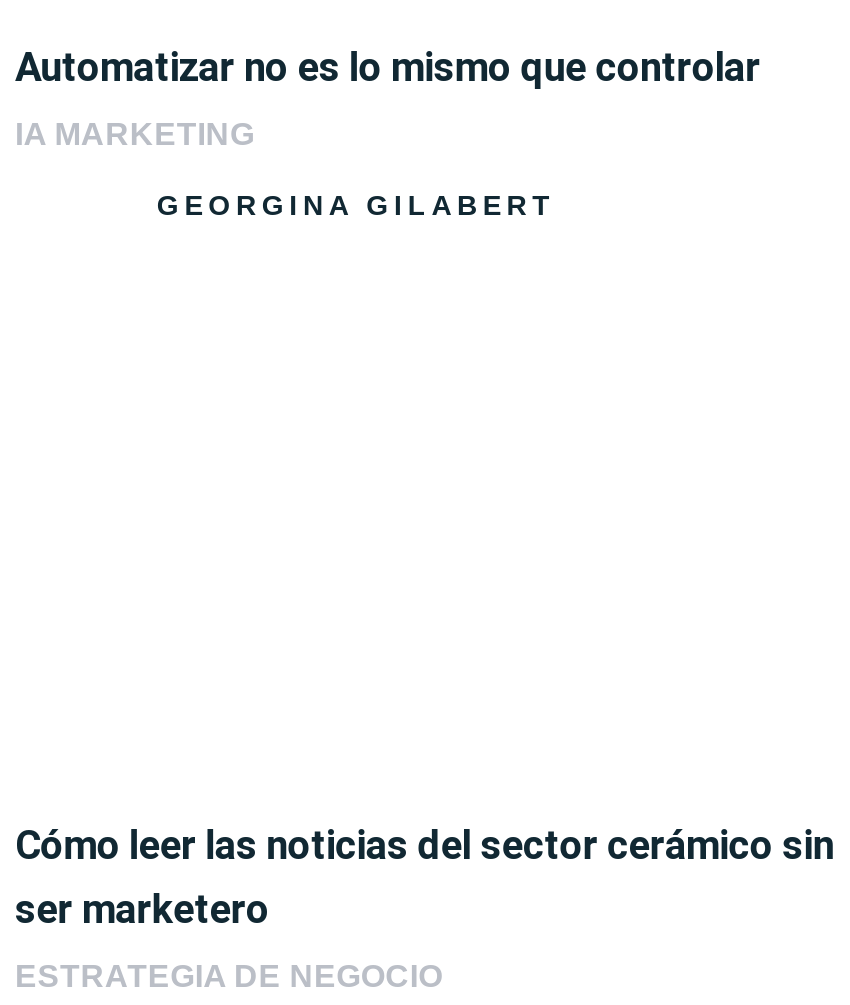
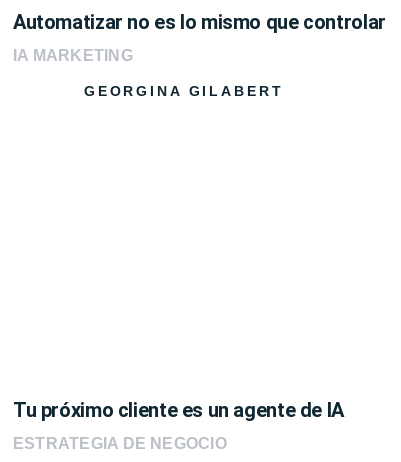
[15,821,834,933] Cómo leer las noticias del sector cerámico sin | ser marketero -> [13,398,344,422] Tu próximo cliente es un agente de IA

